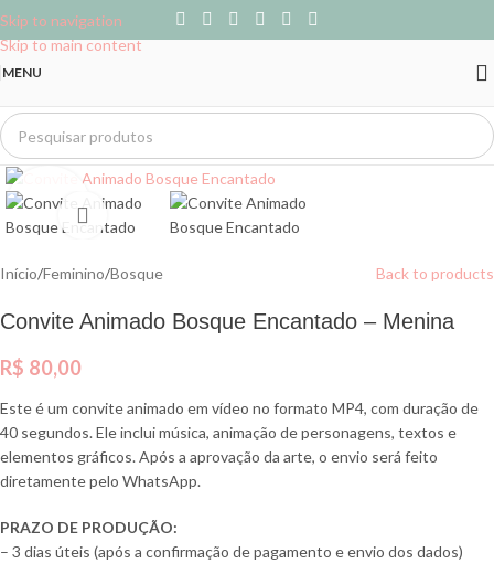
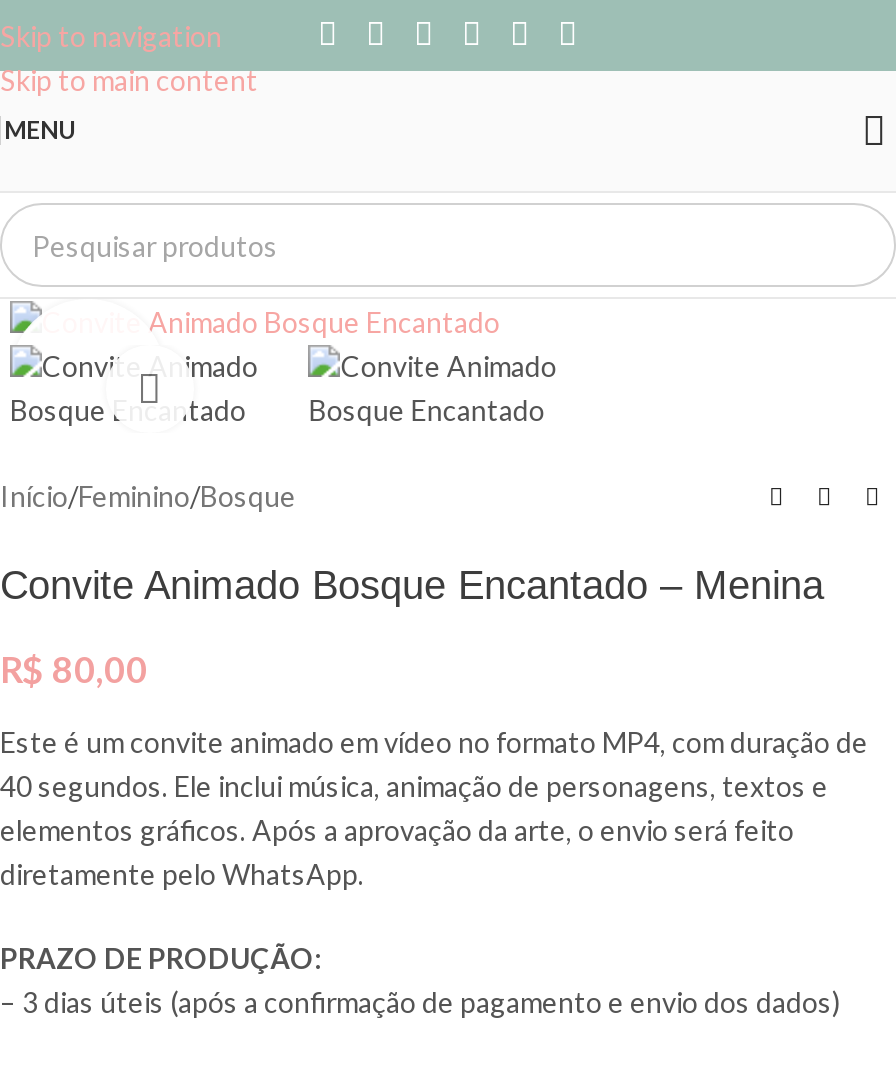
[376,264,494,283] Back to products -> none

